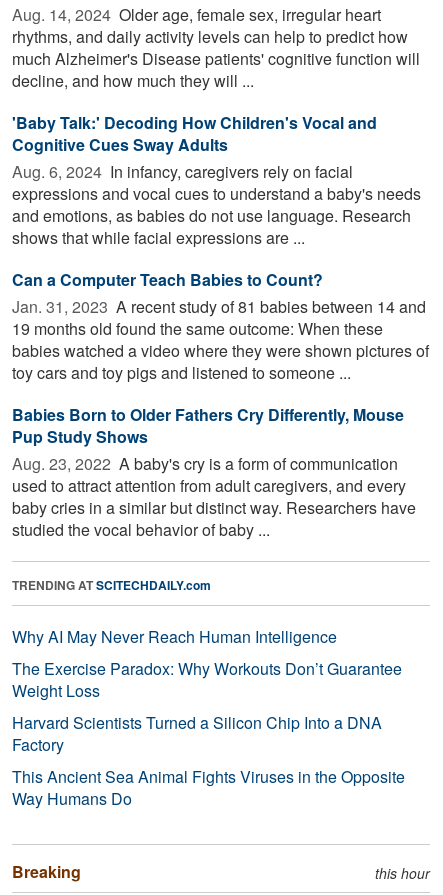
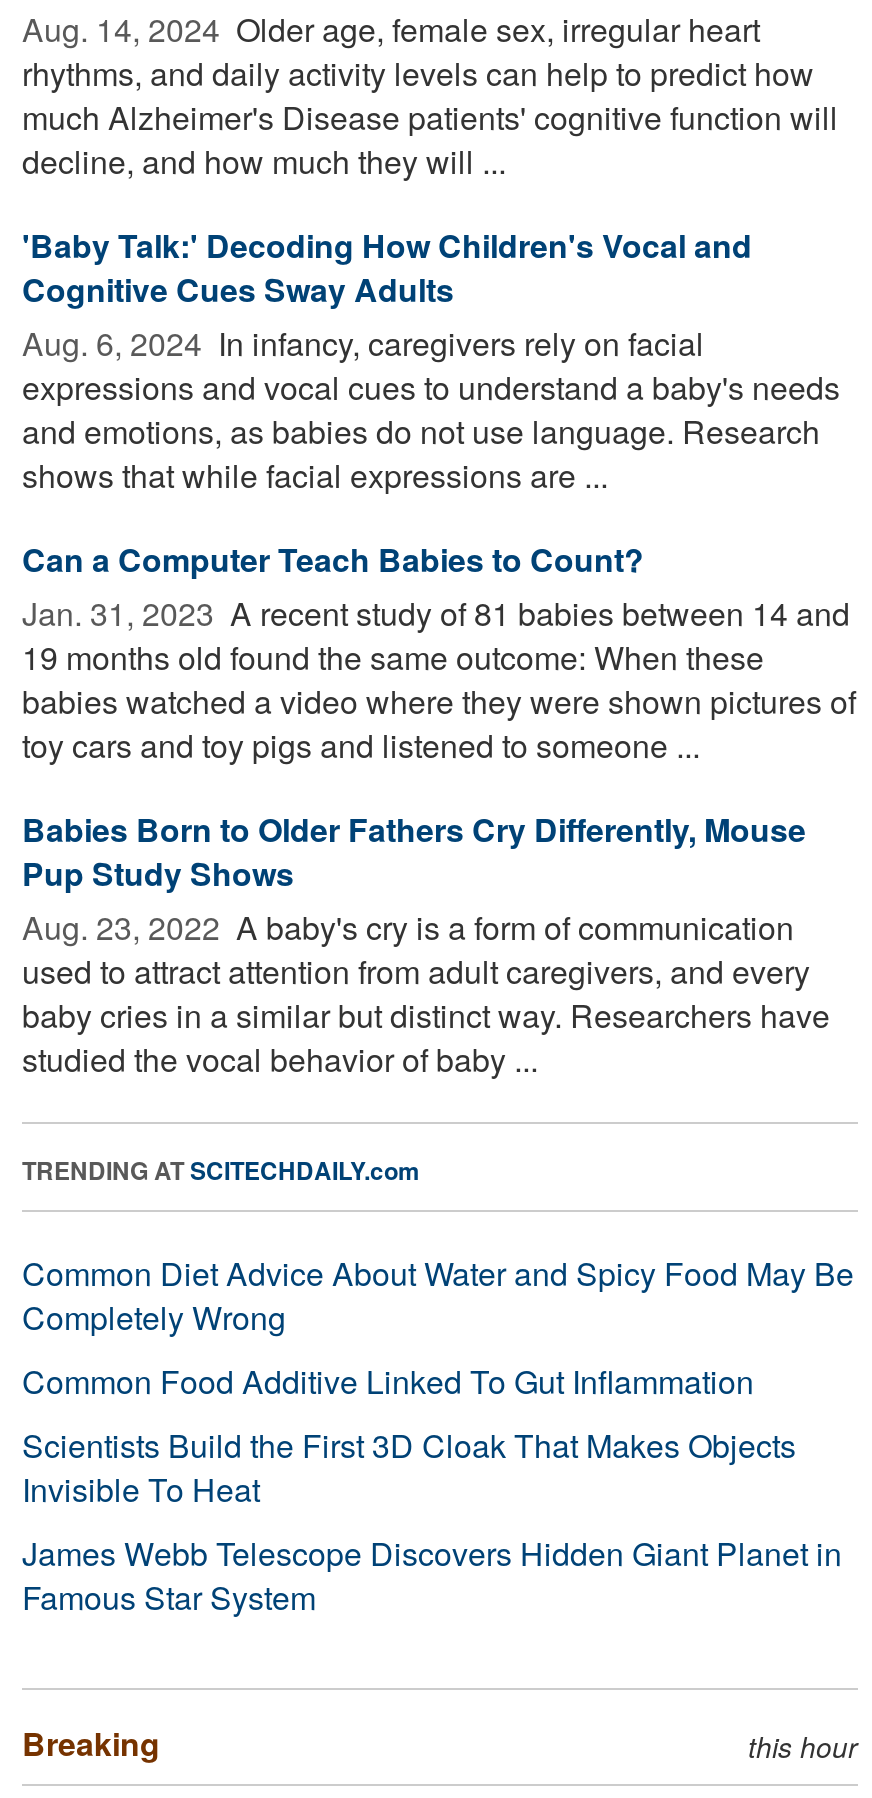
[12,625,405,810] Why AI May Never Reach Human Intelligence | The Exercise Paradox: Why Workouts Don’t Guarantee | Weight Loss | Harvard Scientists Turned a Silicon Chip Into a DNA | Factory | This Ancient Sea Animal Fights Viruses in the Opposite | Way Humans Do -> [22,1250,854,1620] Common Diet Advice About Water and Spicy Food May Be | Completely Wrong | Common Food Additive Linked To Gut Inflammation | Scientists Build the First 3D Cloak That Makes Objects | Invisible To Heat | James Webb Telescope Discovers Hidden Giant Planet in | Famous Star System

